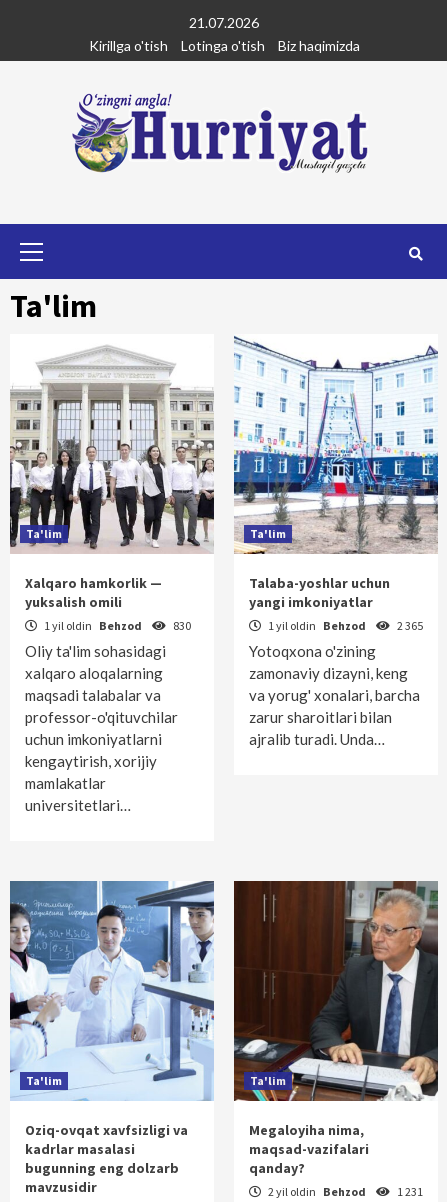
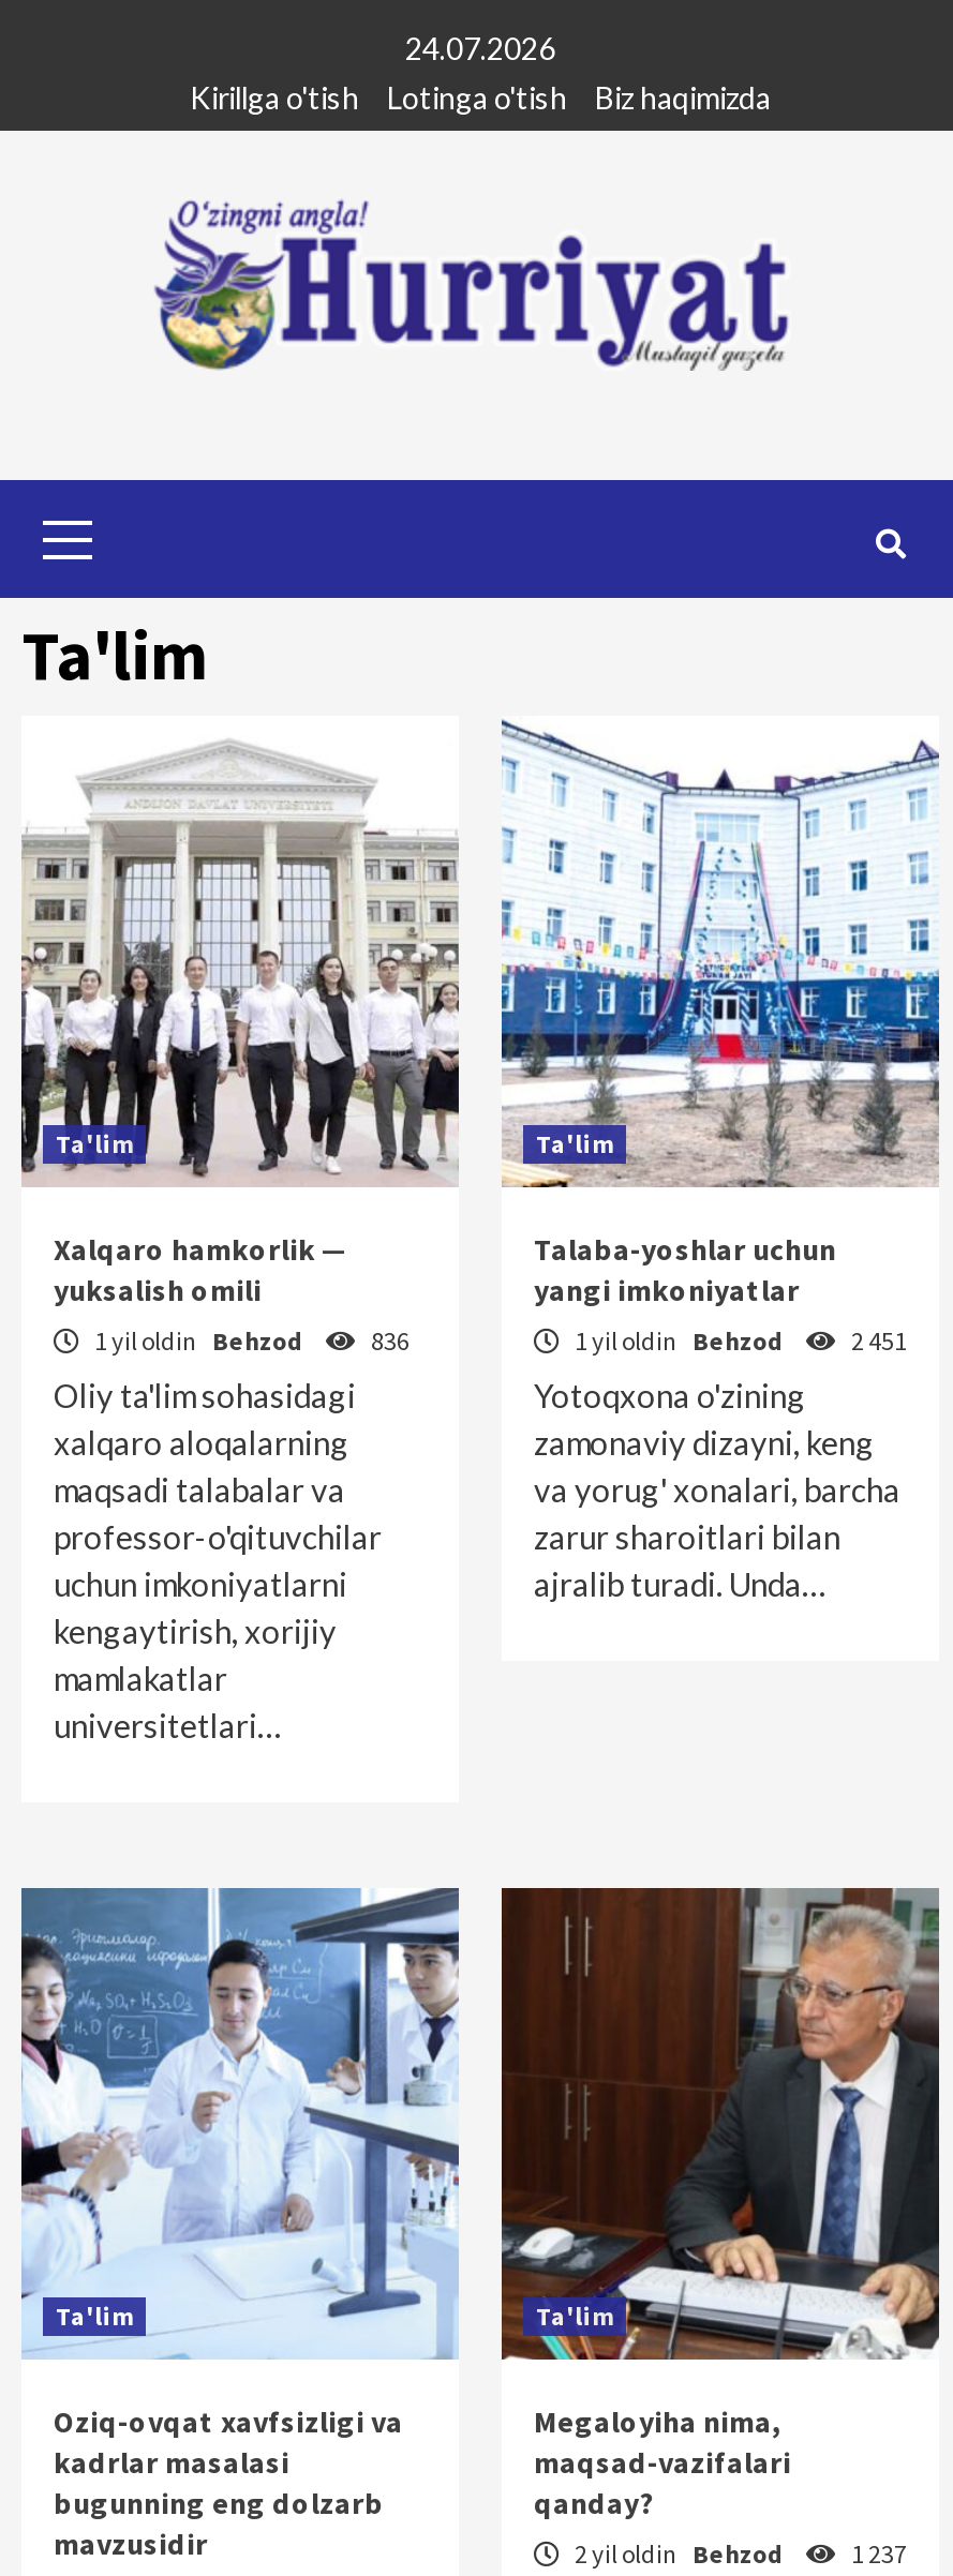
[189,14,259,31] 21.07.2026 -> [405,30,555,66] 24.07.2026
[171,618,191,633] 830 -> [367,1324,410,1357] 836
[395,618,423,633] 2 365 -> [847,1324,907,1357] 2 451
[266,1184,423,1199] 2 yil oldin Behzod 1 231 -> [570,2537,907,2570] 2 yil oldin Behzod 1 237

